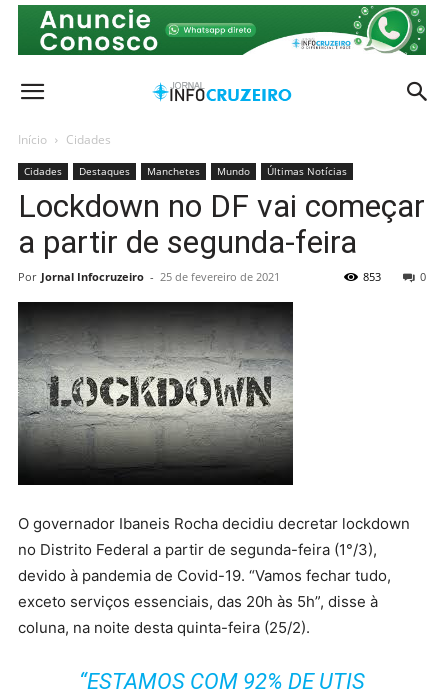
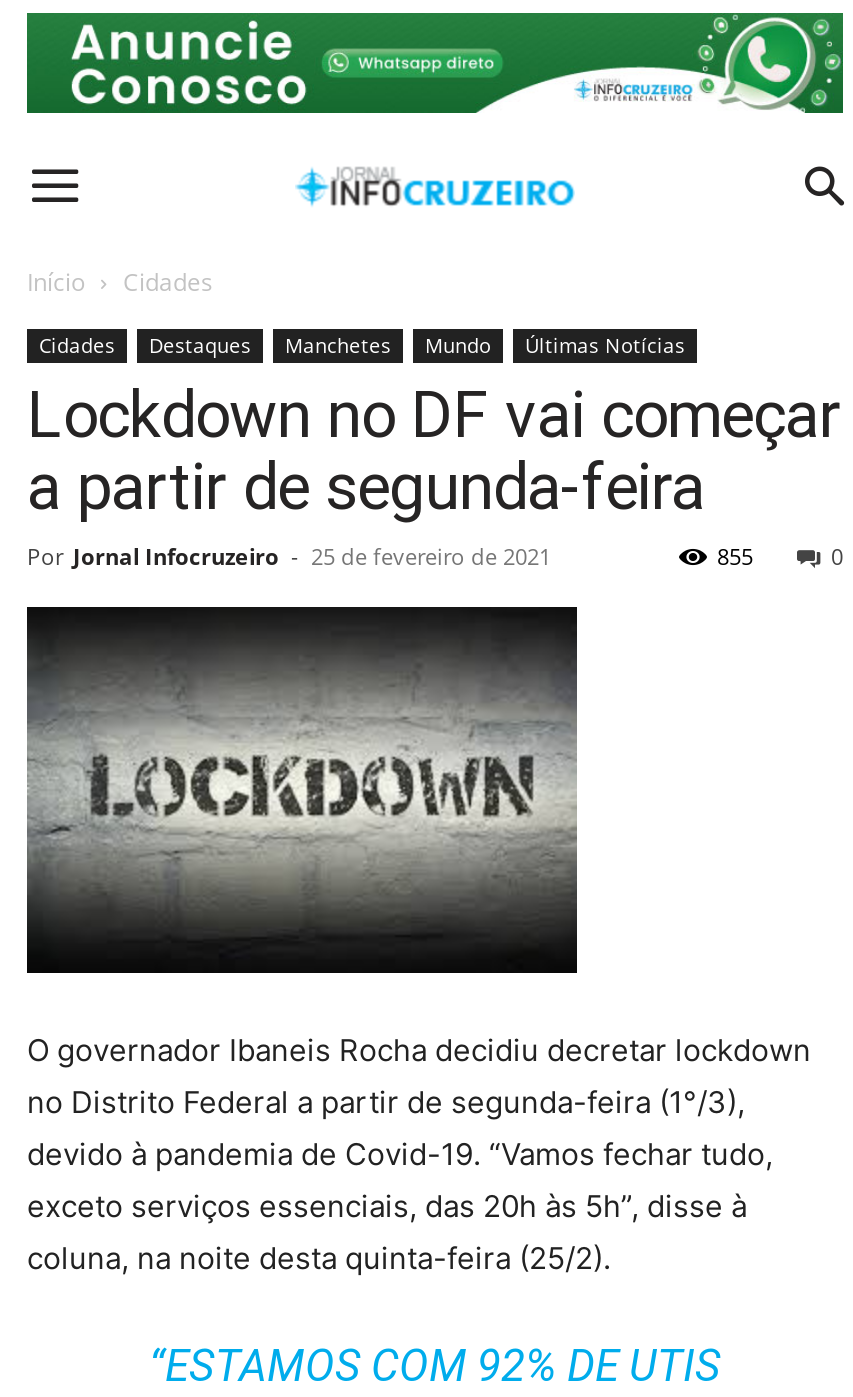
[363,269,381,284] 853 -> [717,541,753,571] 855

